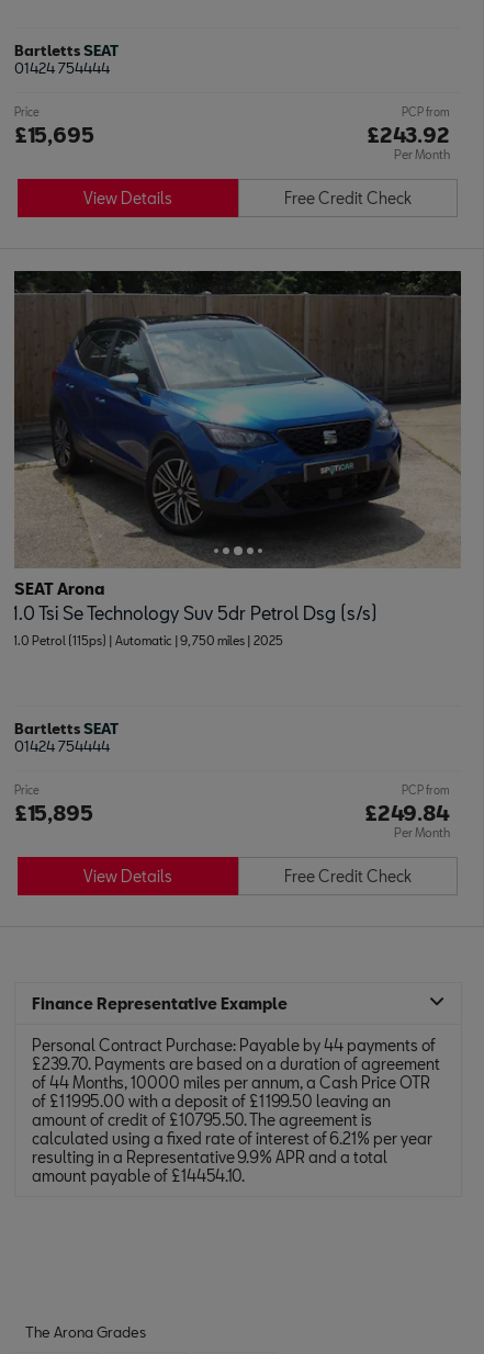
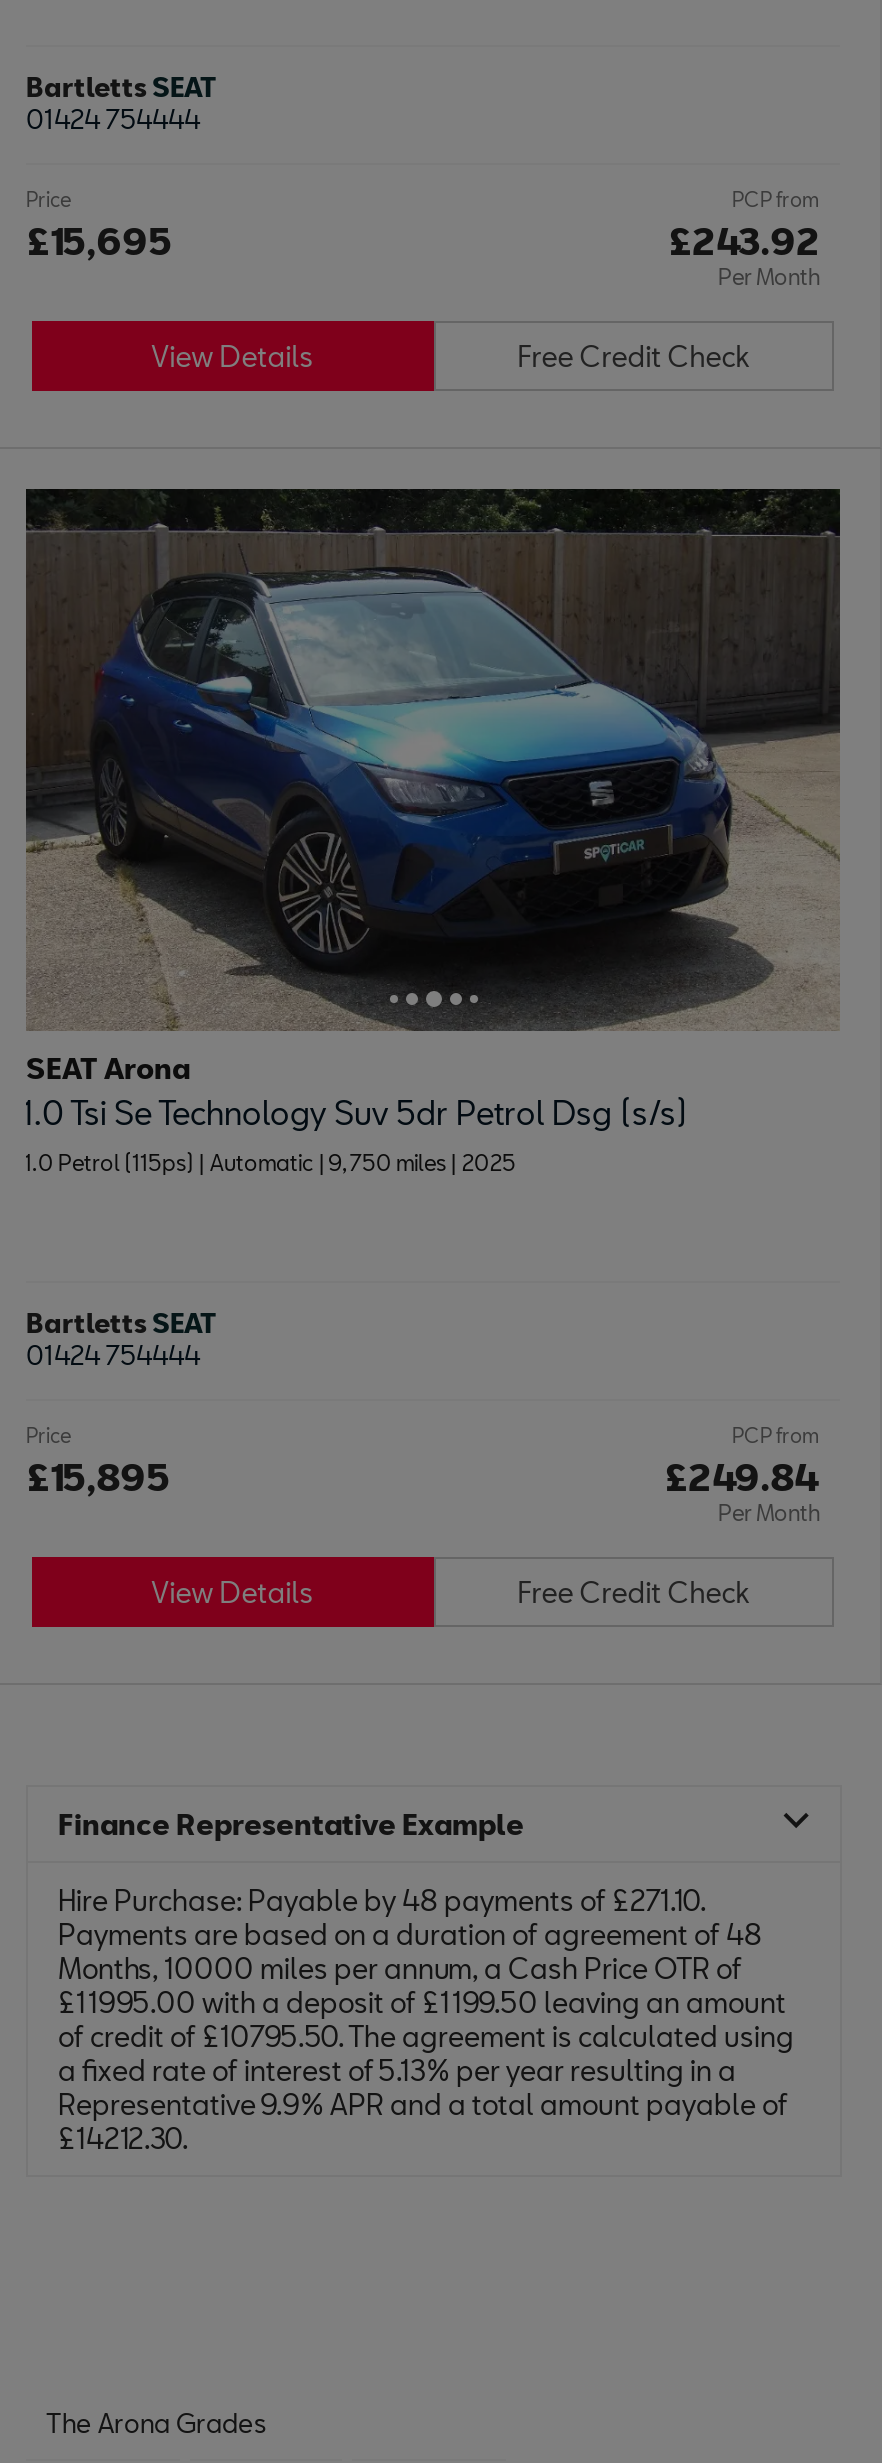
[32,1036,440,1185] Personal Contract Purchase: Payable by 44 payments of | £239.70. Payments are based on a duration of agreement | of 44 Months, 10000 miles per annum, a Cash Price OTR | of £11995.00 with a deposit of £1199.50 leaving an | amount of credit of £10795.50. The agreement is | calculated using a fixed rate of interest of 6.21% per year | resulting in a Representative 9.9% APR and a total | amount payable of £14454.10. -> [58,1883,794,2155] Hire Purchase: Payable by 48 payments of £271.10. | Payments are based on a duration of agreement of 48 | Months, 10000 miles per annum, a Cash Price OTR of | £11995.00 with a deposit of £1199.50 leaving an amount | of credit of £10795.50. The agreement is calculated using | a fixed rate of interest of 5.13% per year resulting in a | Representative 9.9% APR and a total amount payable of | £14212.30.

